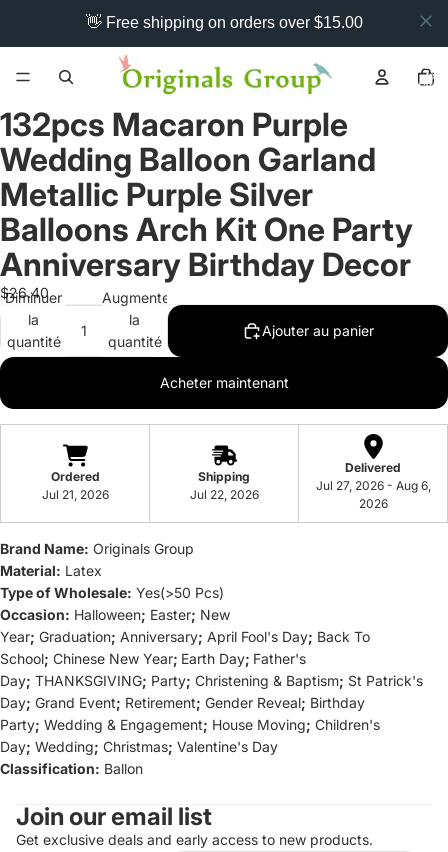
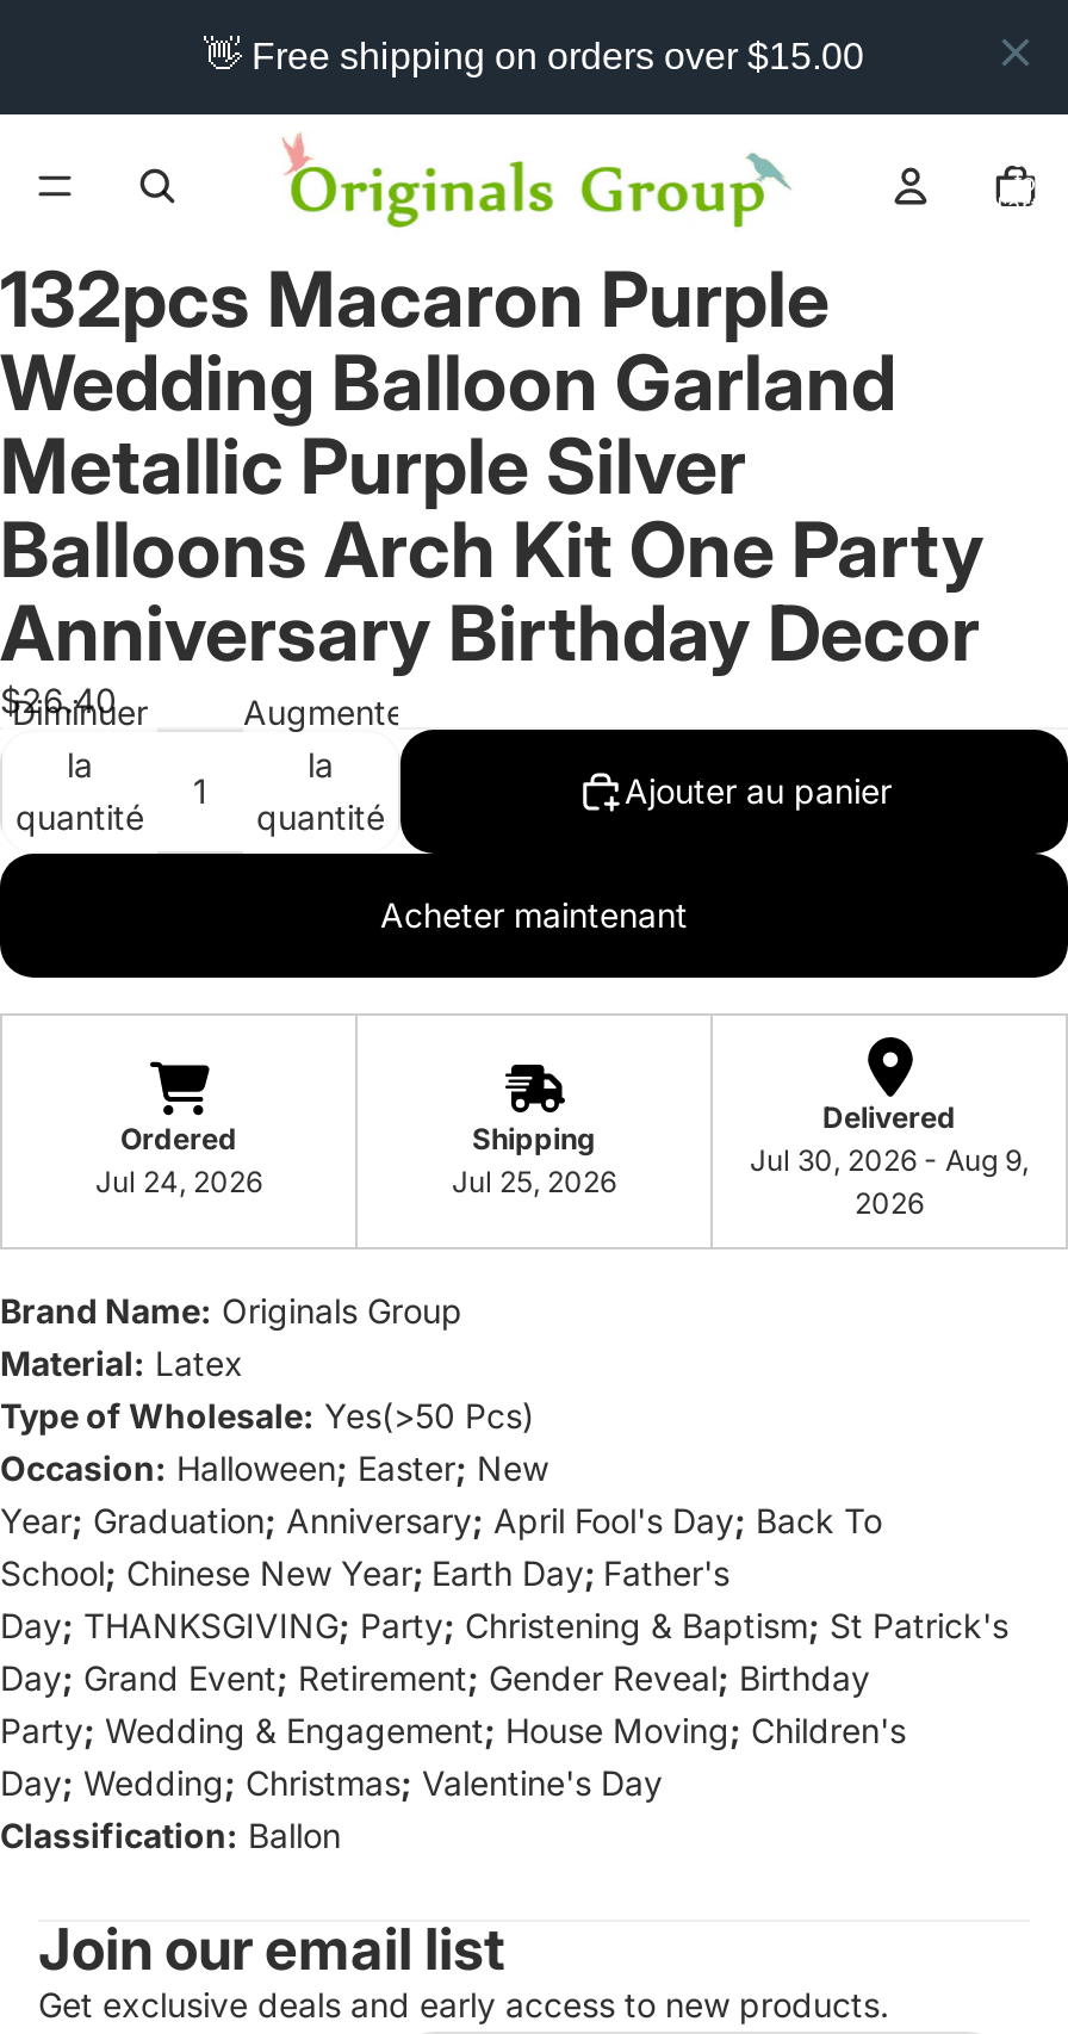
[315,478,430,493] Jul 27, 2026 - Aug 6, -> [750,1142,1029,1178] Jul 30, 2026 - Aug 9,
[41,487,108,502] Jul 21, 2026 -> [95,1164,262,1199] Jul 24, 2026
[189,487,258,502] Jul 22, 2026 -> [452,1164,616,1199] Jul 25, 2026

